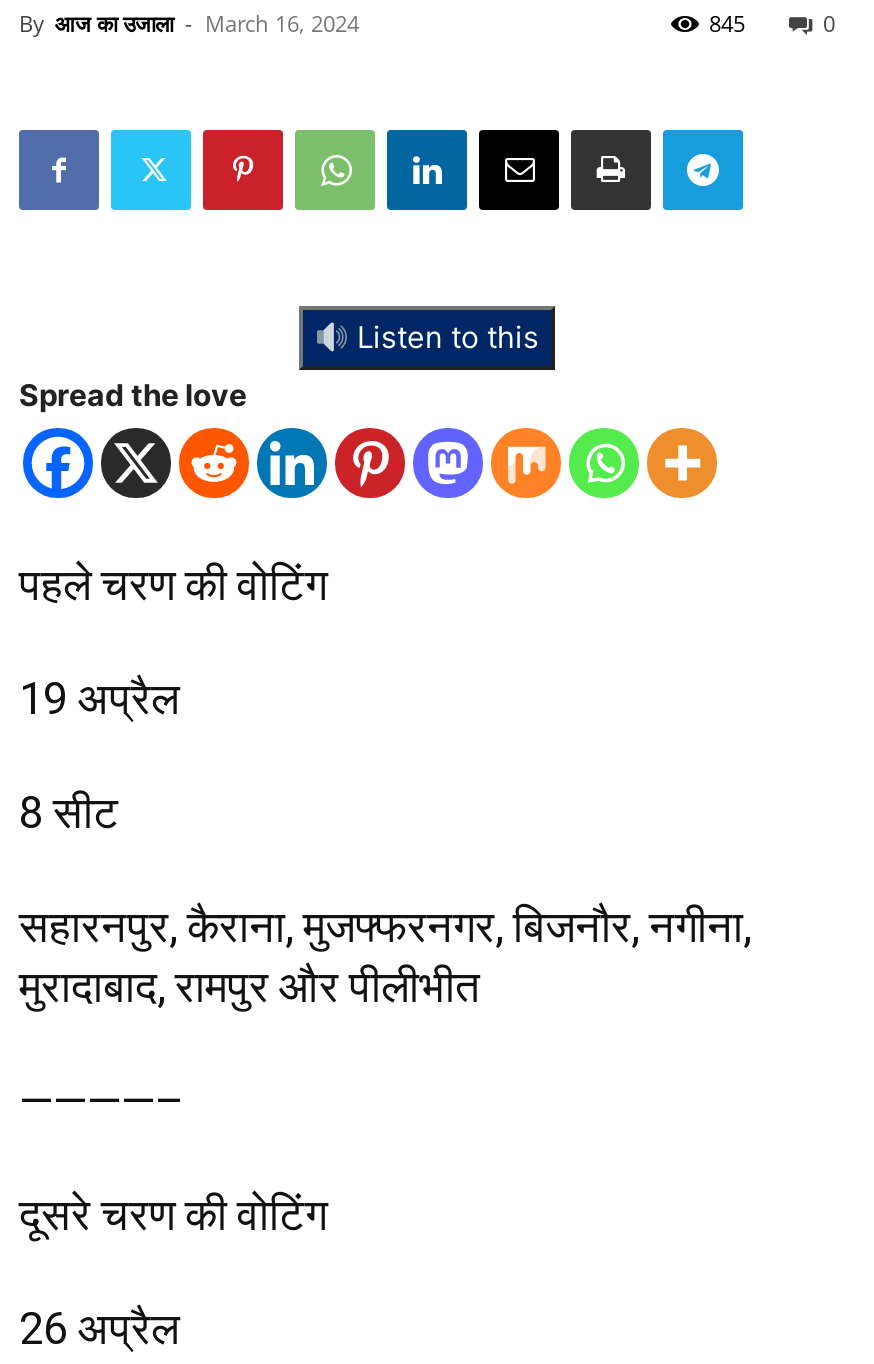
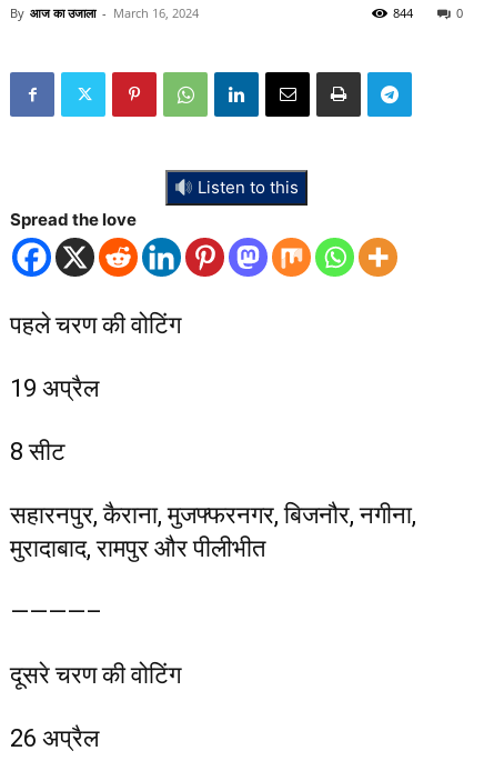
[709,8,745,38] 845 -> [393,4,413,21] 844

